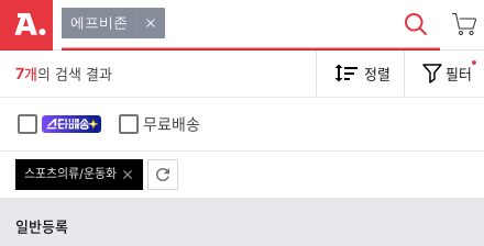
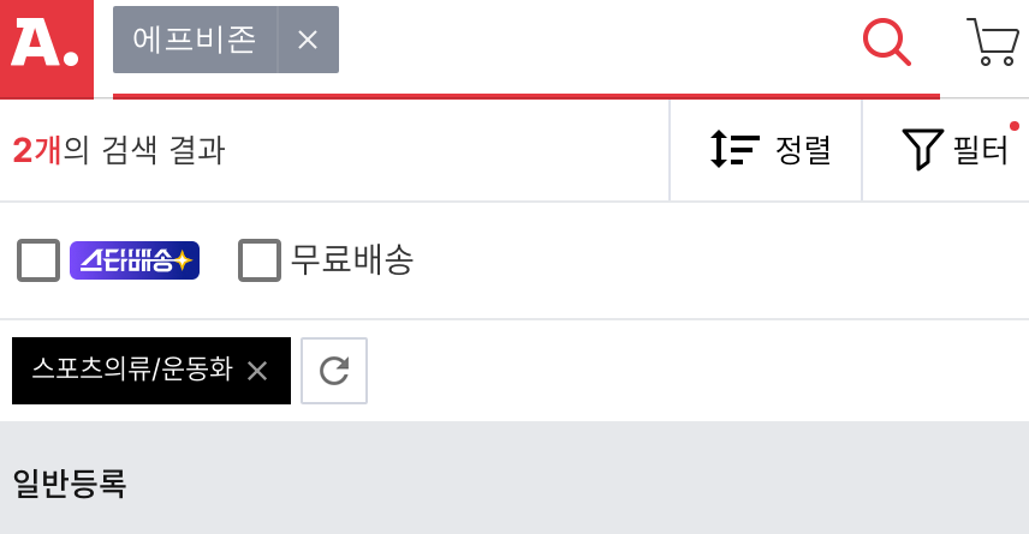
[15,64,112,82] 7개의 검색 결과 -> [12,128,226,169] 2개의 검색 결과

